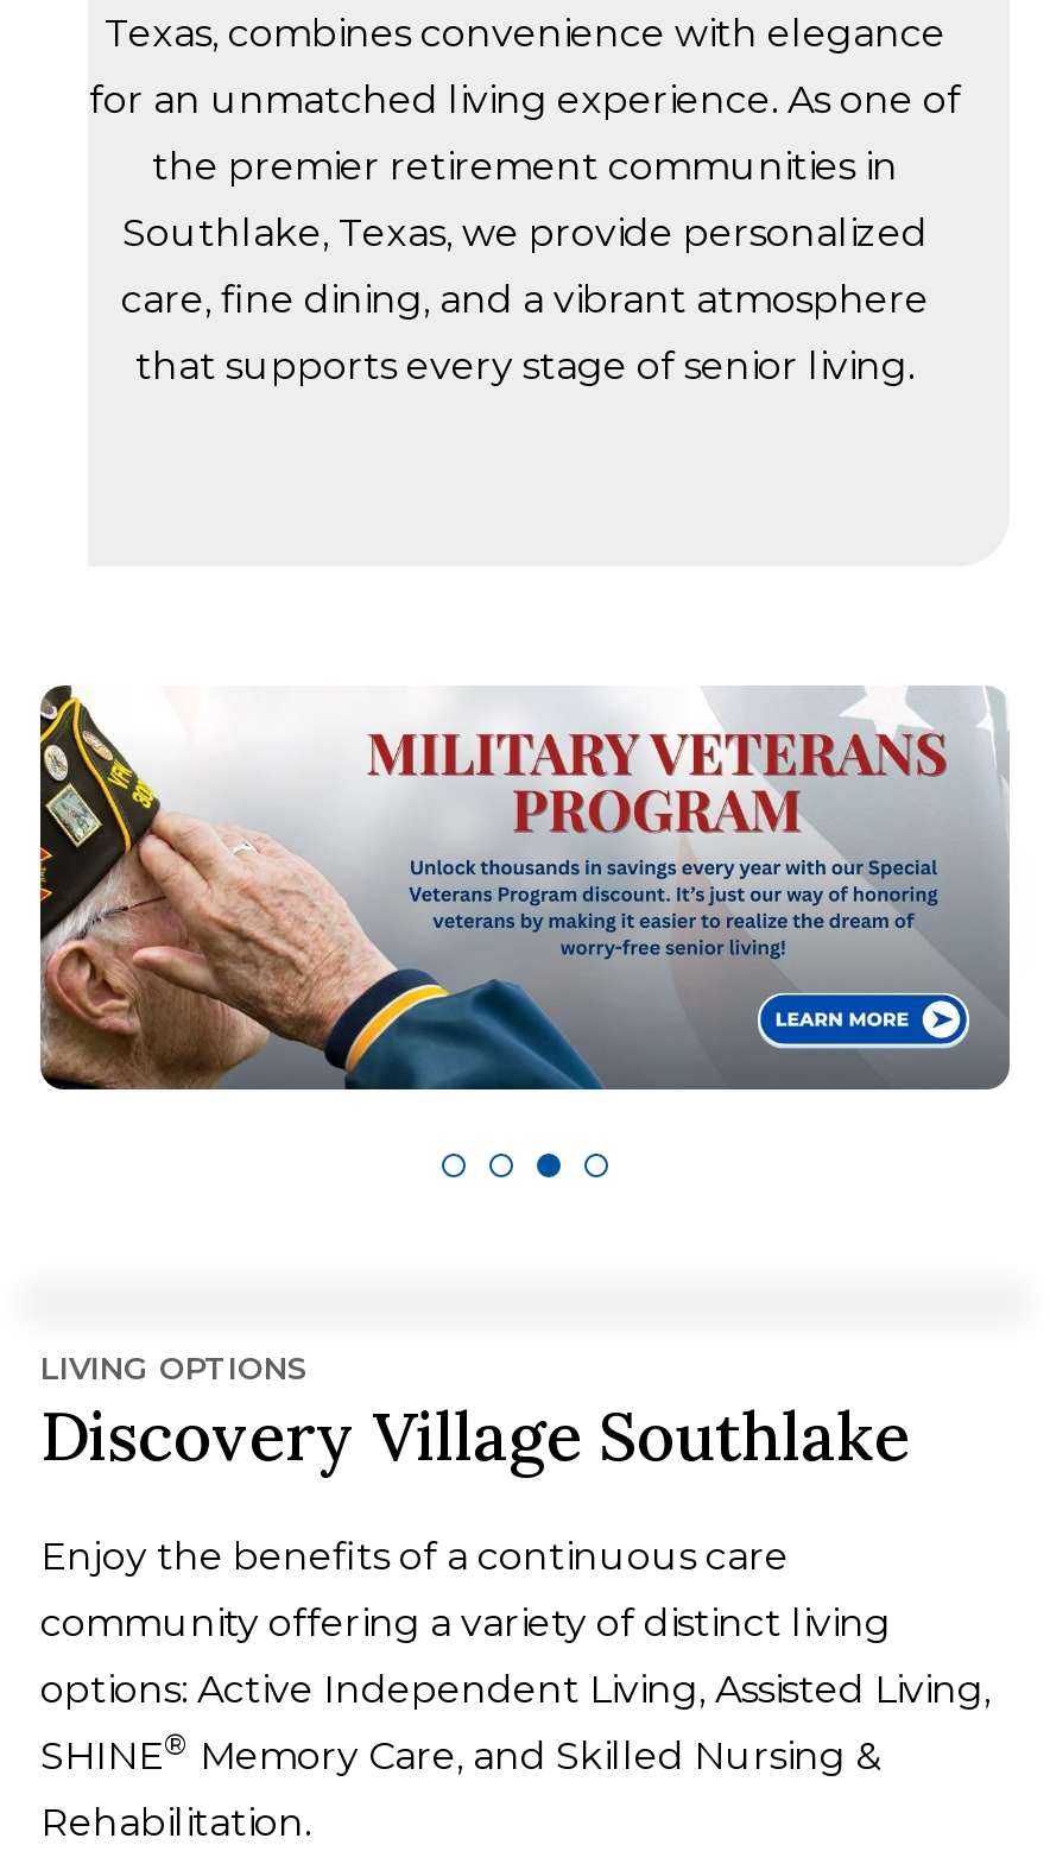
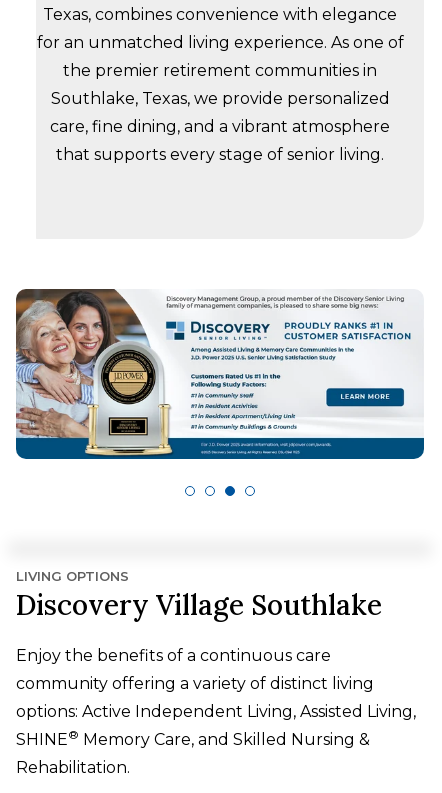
[38,686,1012,1092] [image] -> [15,288,425,460] [image]

